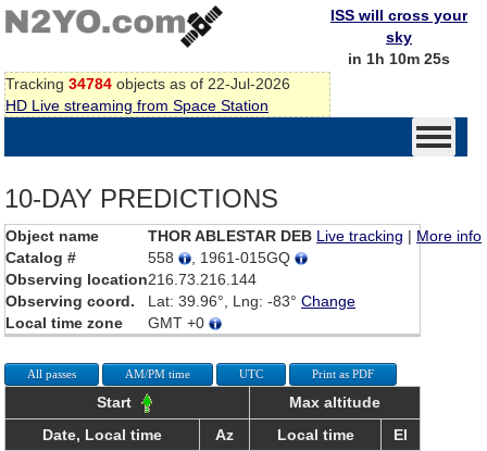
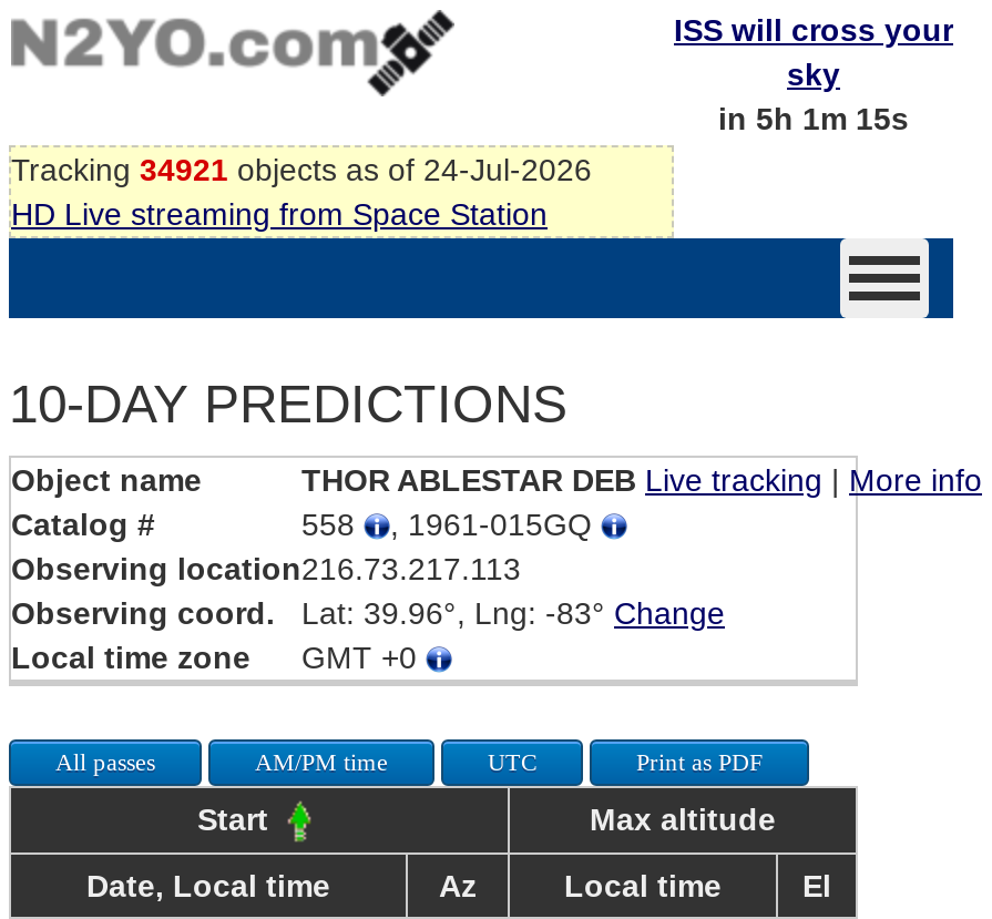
[348,50,450,67] in 1h 10m 25s -> [718,101,909,136] in 5h 1m 15s
[5,75,290,92] Tracking 34784 objects as of 22-Jul-2026 -> [11,151,592,187] Tracking 34921 objects as of 24-Jul-2026
[5,271,257,288] Observing location216.73.216.144 -> [11,551,521,586] Observing location216.73.217.113

